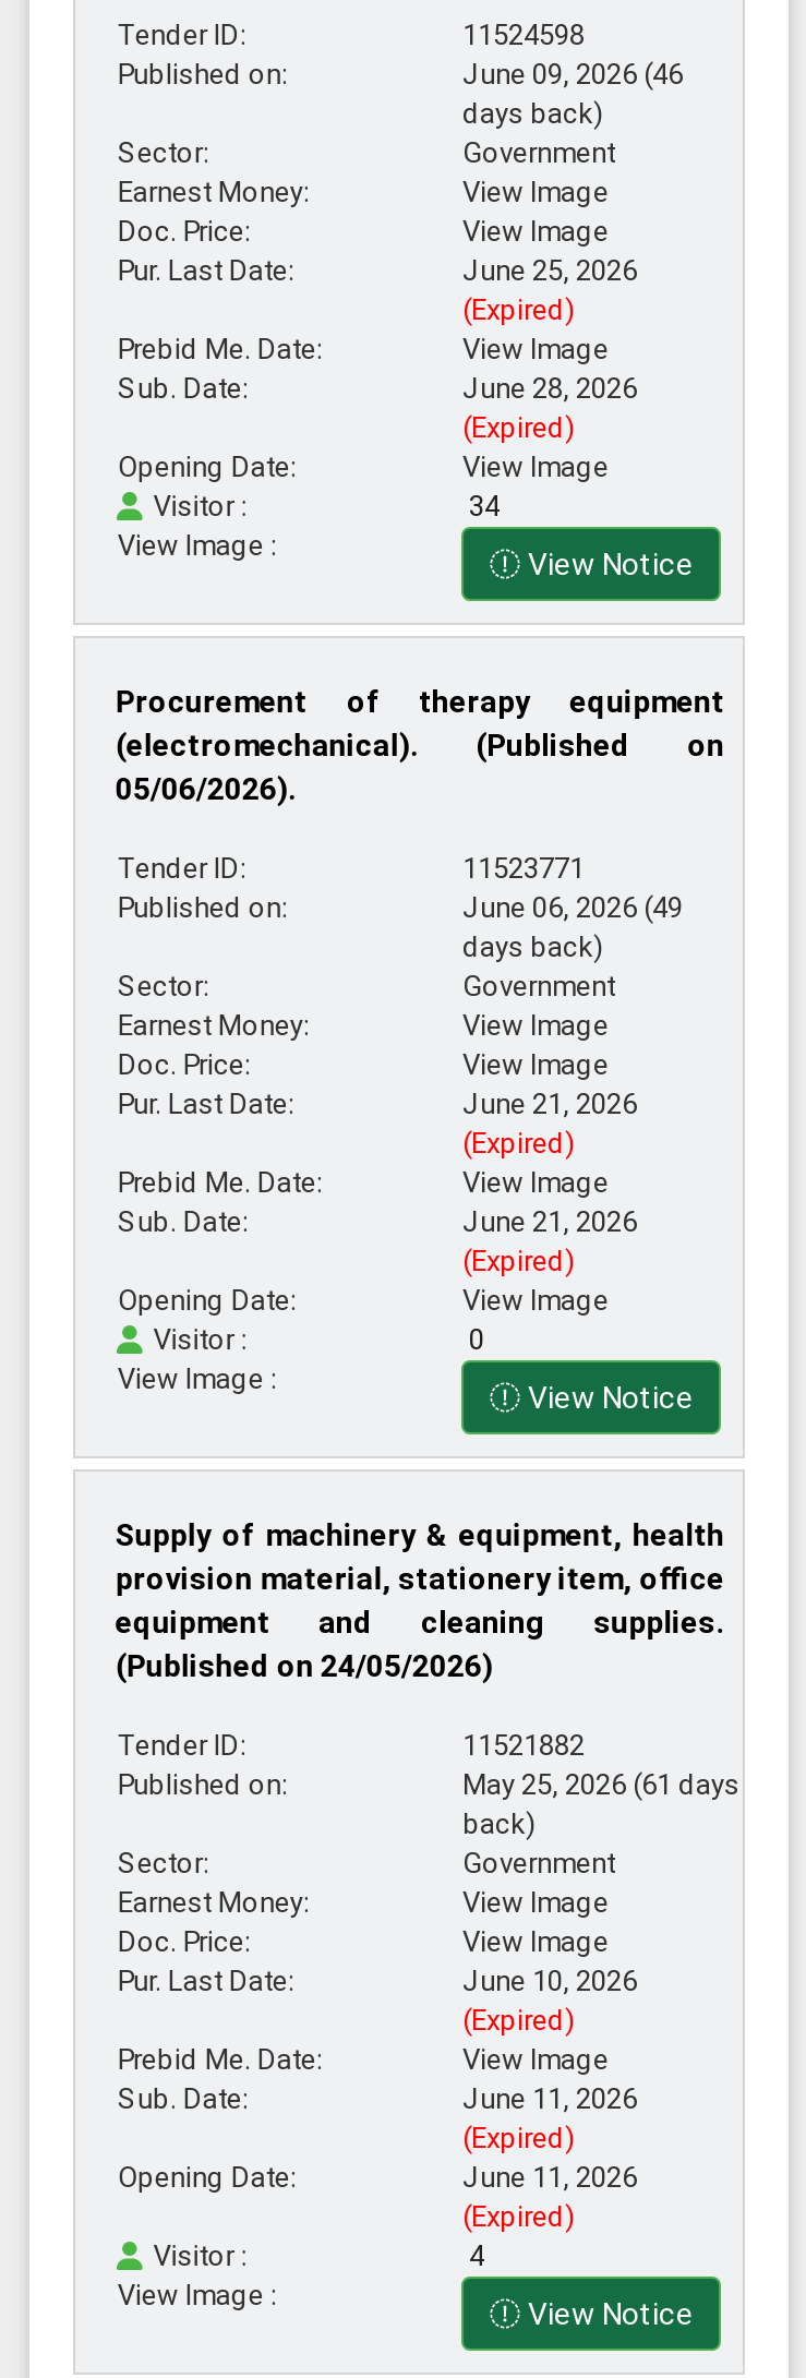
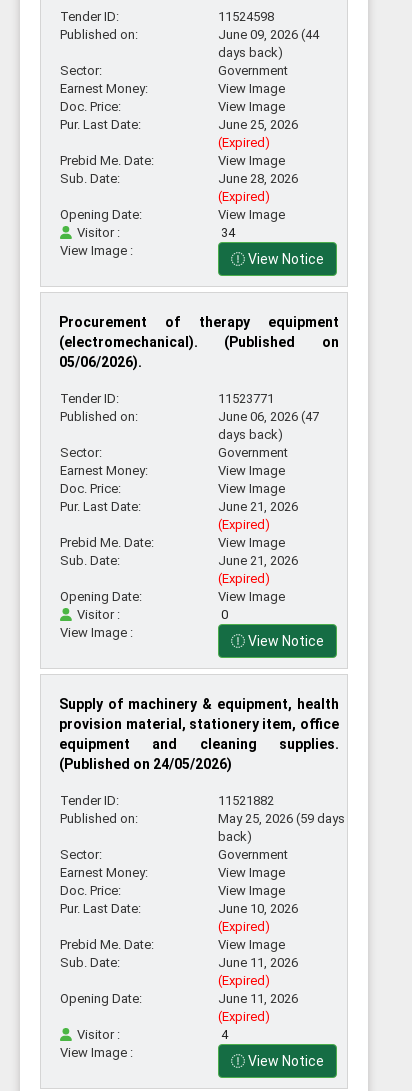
[462,58,683,91] June 09, 2026 (46 -> [218,27,319,42] June 09, 2026 (44
[462,891,683,924] June 06, 2026 (49 -> [218,409,319,424] June 06, 2026 (47
[462,1768,739,1801] May 25, 2026 (61 days -> [218,811,345,826] May 25, 2026 (59 days

